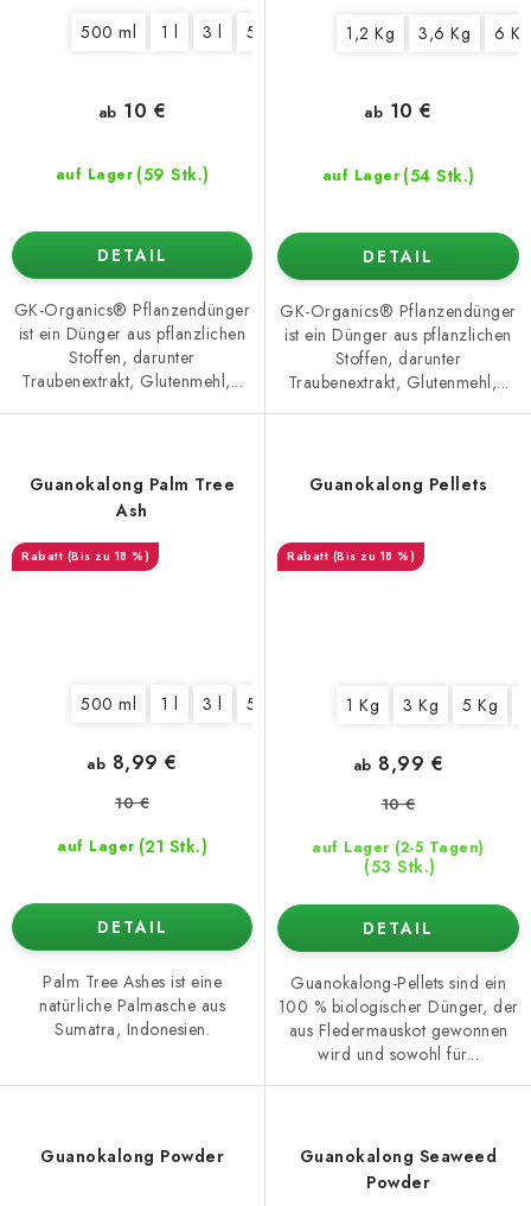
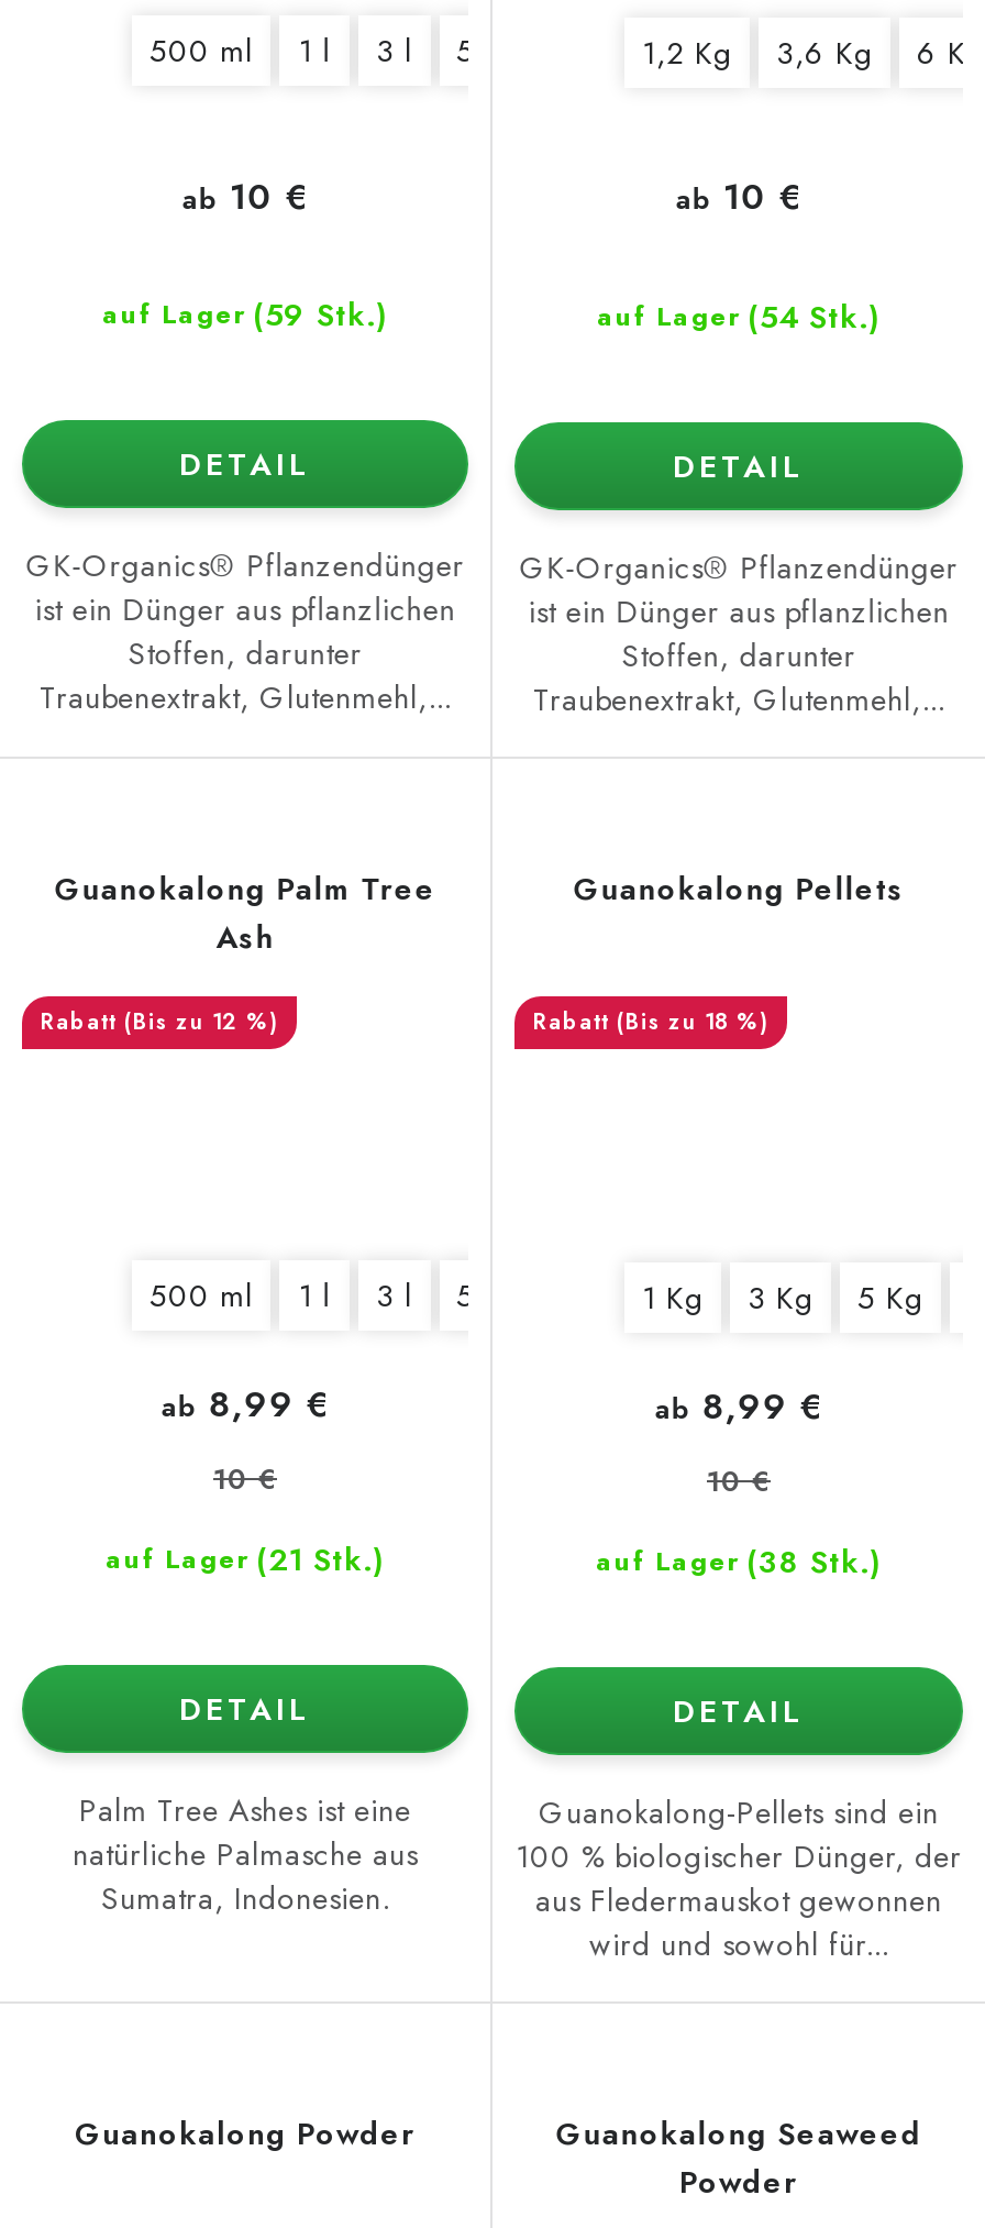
[67,547,149,565] (Bis zu 18 %) -> [124,1005,279,1038] (Bis zu 12 %)
[312,837,485,879] auf Lager (2-5 Tagen) | (53 Stk.) -> [596,1540,882,1584] auf Lager (38 Stk.)

